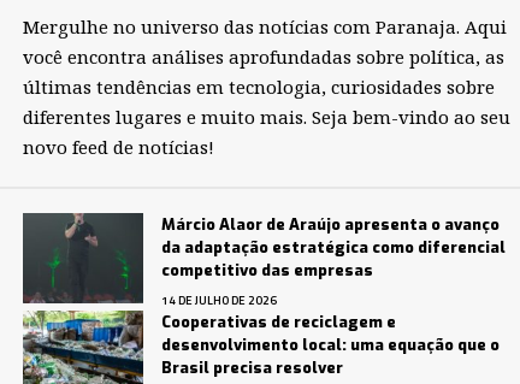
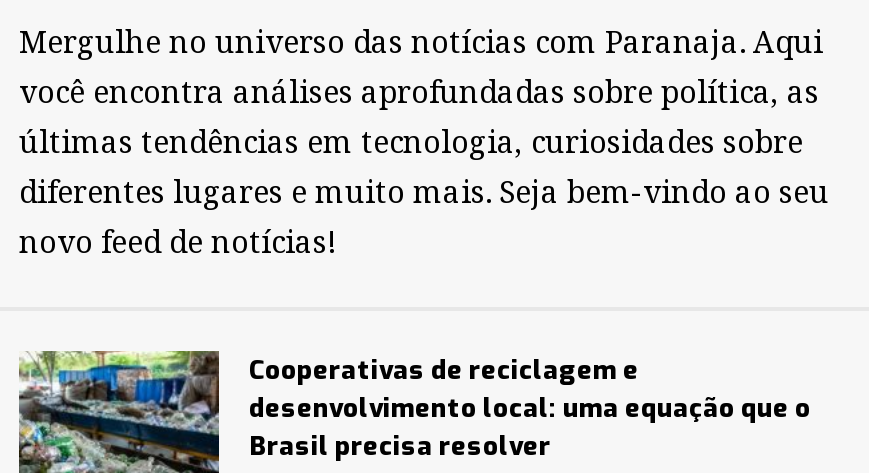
[22,212,506,309] [image] | Márcio Alaor de Araújo apresenta o avanço | da adaptação estratégica como diferencial | competitivo das empresas | 14 DE JULHO DE 2026 -> none

